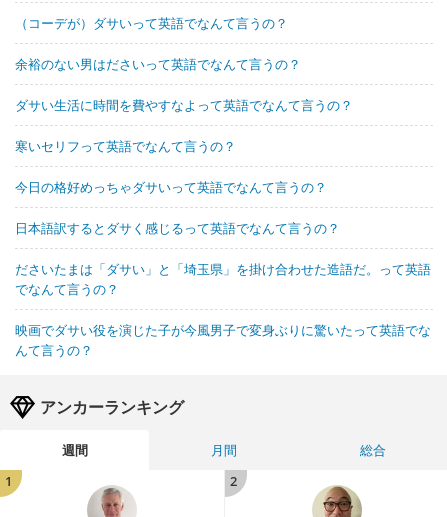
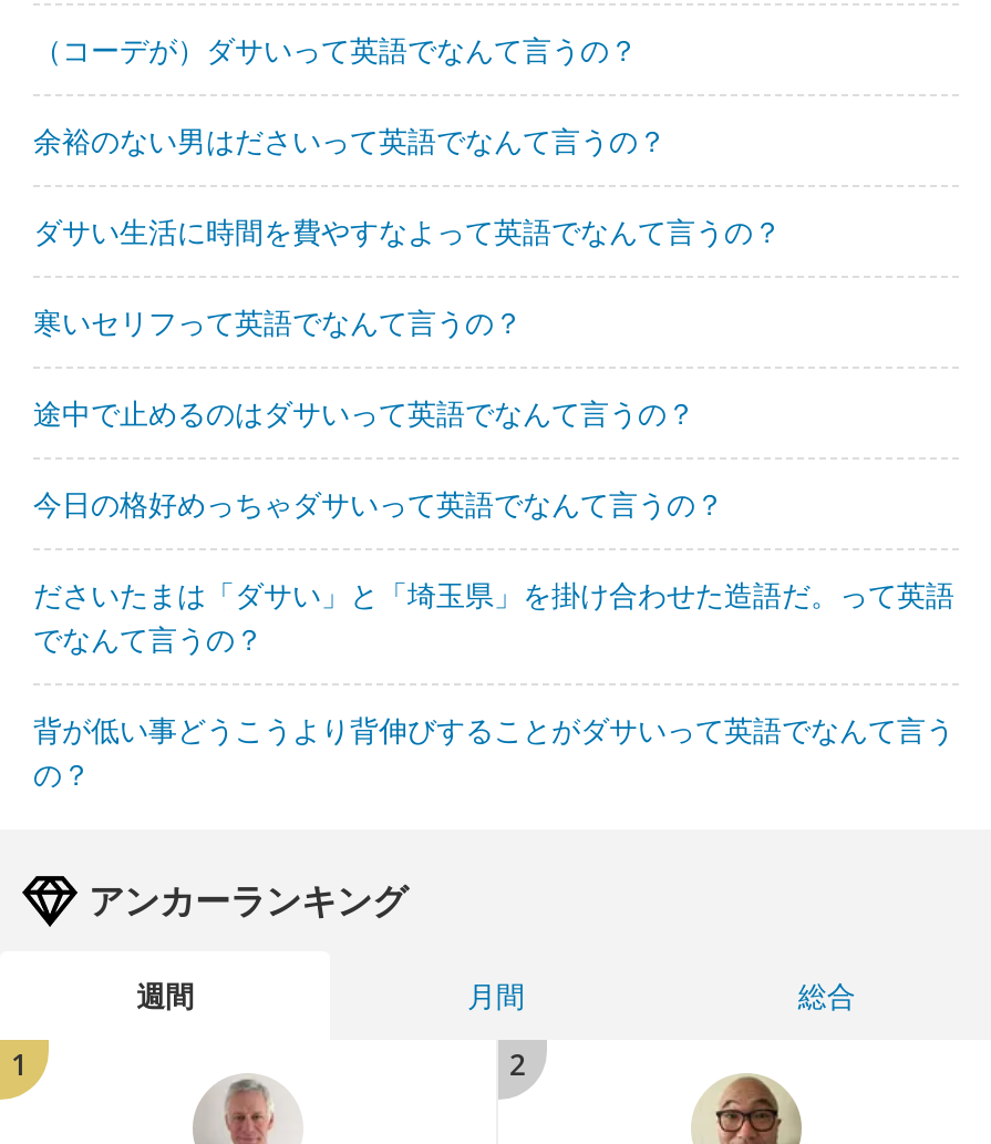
none -> [33,392,695,432] 途中で止めるのはダサいって英語でなんて言うの？
moved [15,178,327,196] -> [33,483,724,523]: 今日の格好めっちゃダサいって英語でなんて言うの？
[15,219,340,237] 日本語訳するとダサく感じるって英語でなんて言うの？ -> none
[15,321,431,359] 映画でダサい役を演じた子が今風男子で変身ぶりに驚いたって英語でな | んて言うの？ -> [33,709,954,793] 背が低い事どうこうより背伸びすることがダサいって英語でなんて言う | の？

